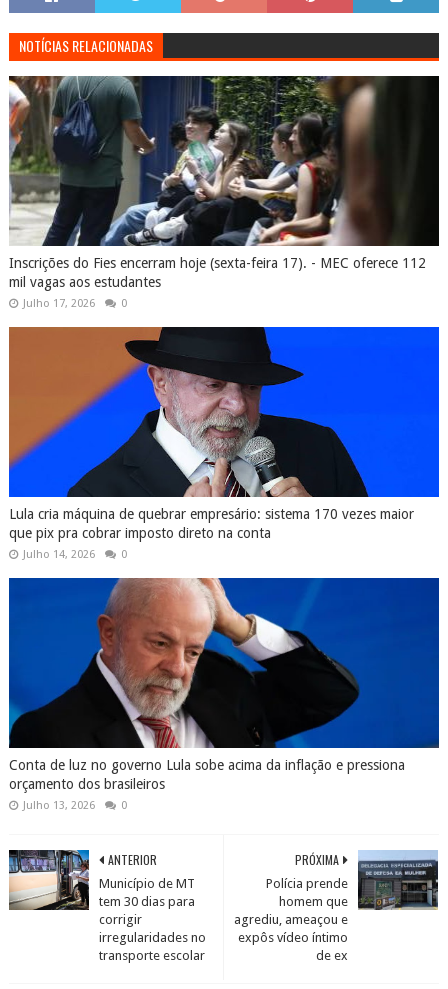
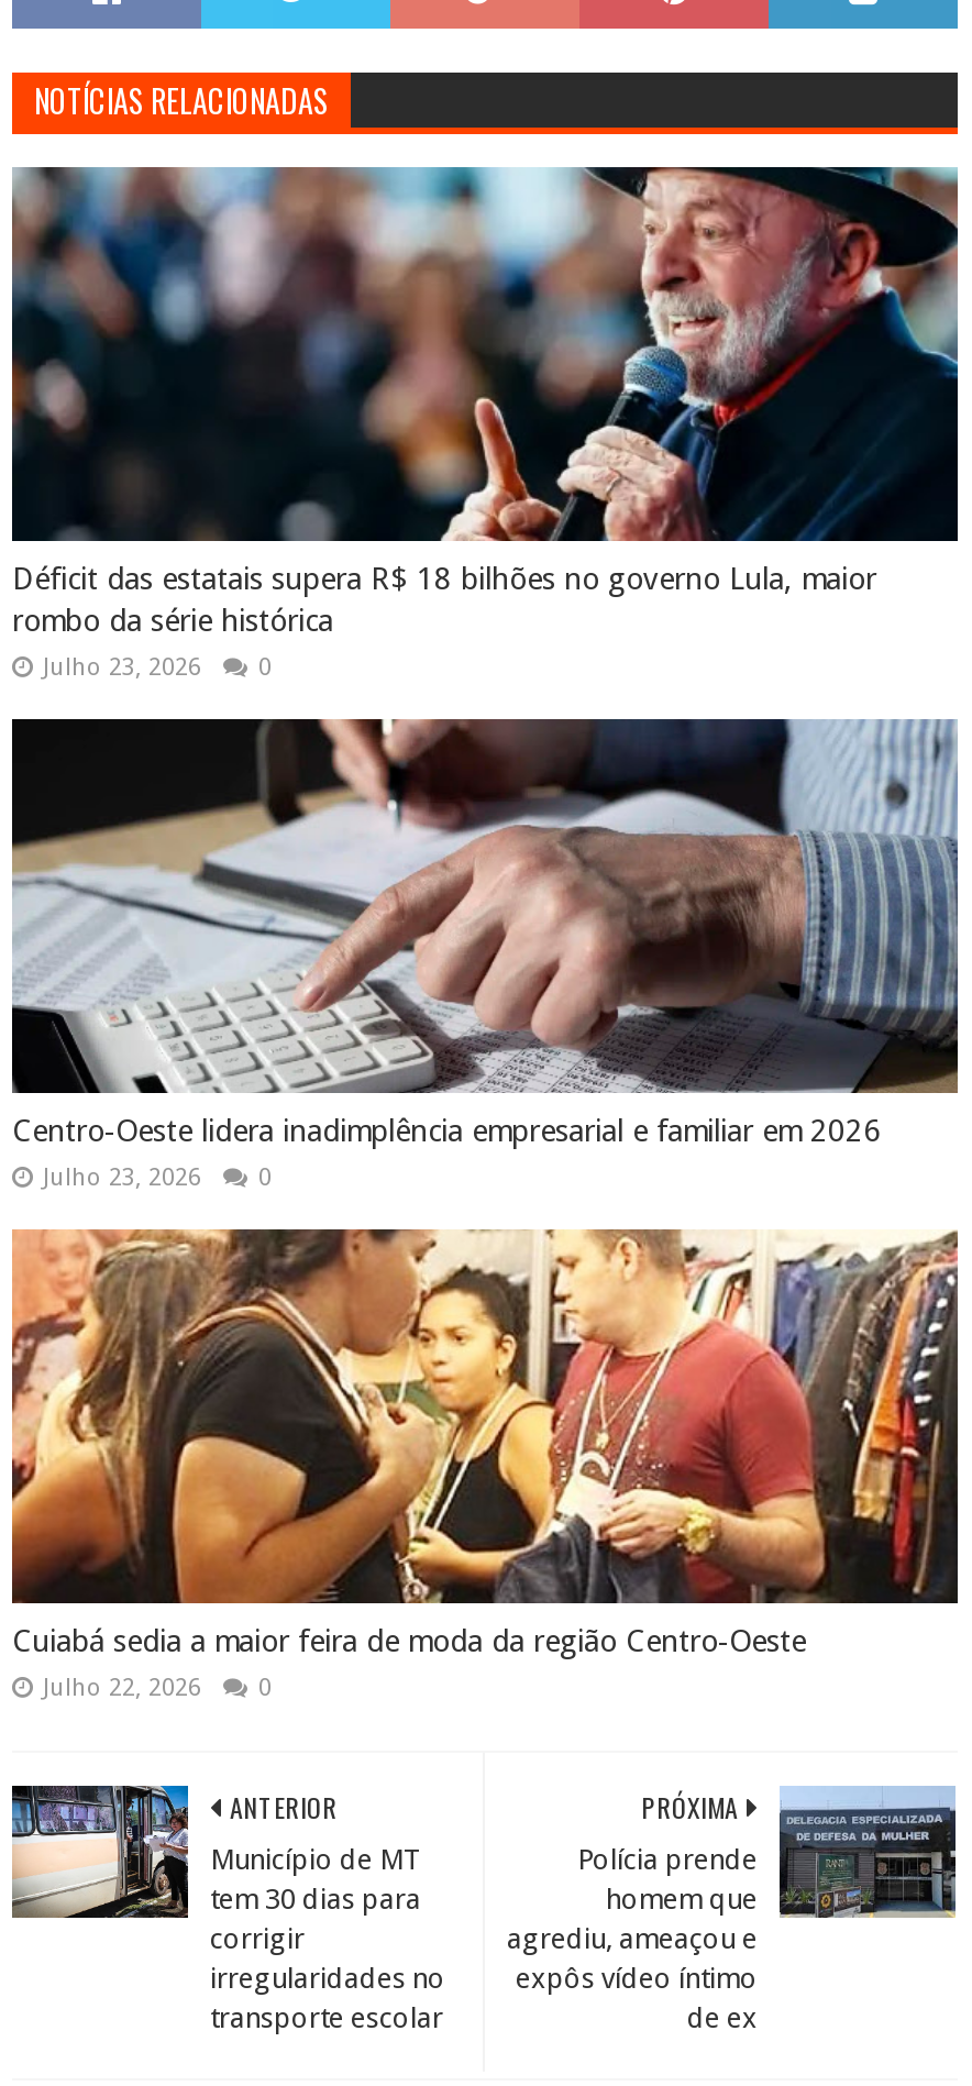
[9,75,440,310] [image] | Inscrições do Fies encerram hoje (sexta-feira 17). - MEC oferece 112 | mil vagas aos estudantes | Julho 17, 2026 -> [10,165,960,682] [image] | Déficit das estatais supera R$ 18 bilhões no governo Lula, maior | rombo da série histórica | Julho 23, 2026
[8,326,440,561] [image] | Lula cria máquina de quebrar empresário: sistema 170 vezes maior | que pix pra cobrar imposto direto na conta | Julho 14, 2026 -> [10,717,960,1192] [image] | Centro-Oeste lidera inadimplência empresarial e familiar em 2026 | Julho 23, 2026
[8,577,440,812] [image] | Conta de luz no governo Lula sobe acima da inflação e pressiona | orçamento dos brasileiros | Julho 13, 2026 -> [10,1227,960,1703] [image] | Cuiabá sedia a maior feira de moda da região Centro-Oeste | Julho 22, 2026

